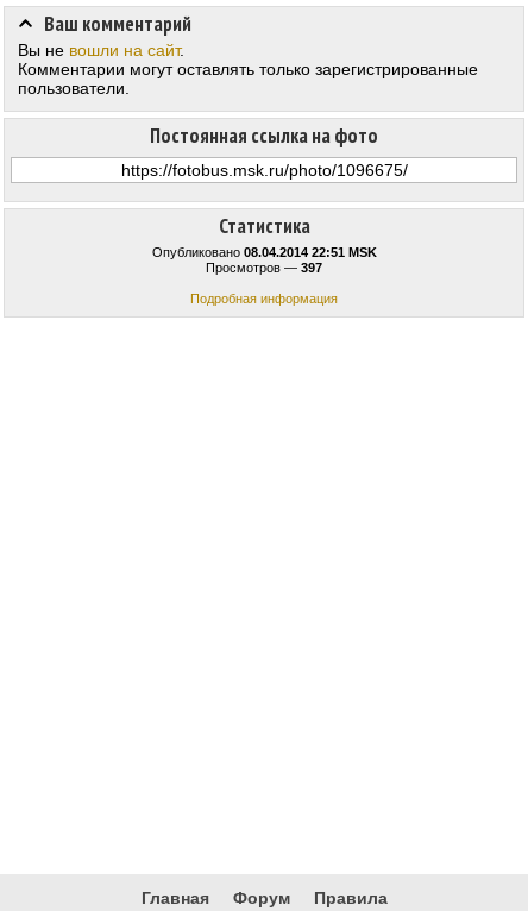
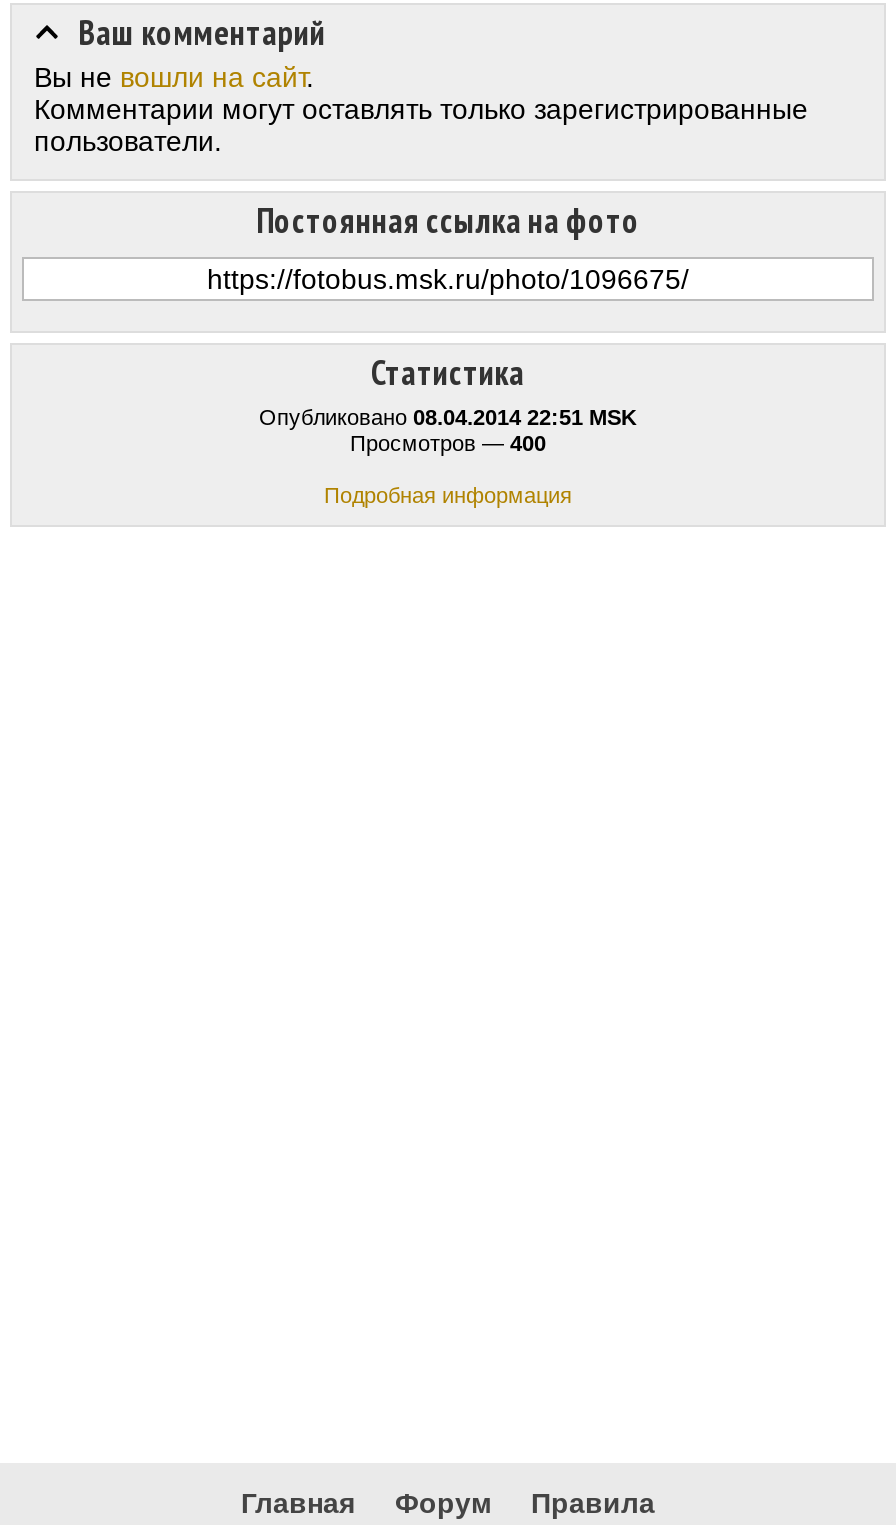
[206,261,322,275] Просмотров — 397 -> [350,431,546,455] Просмотров — 400

